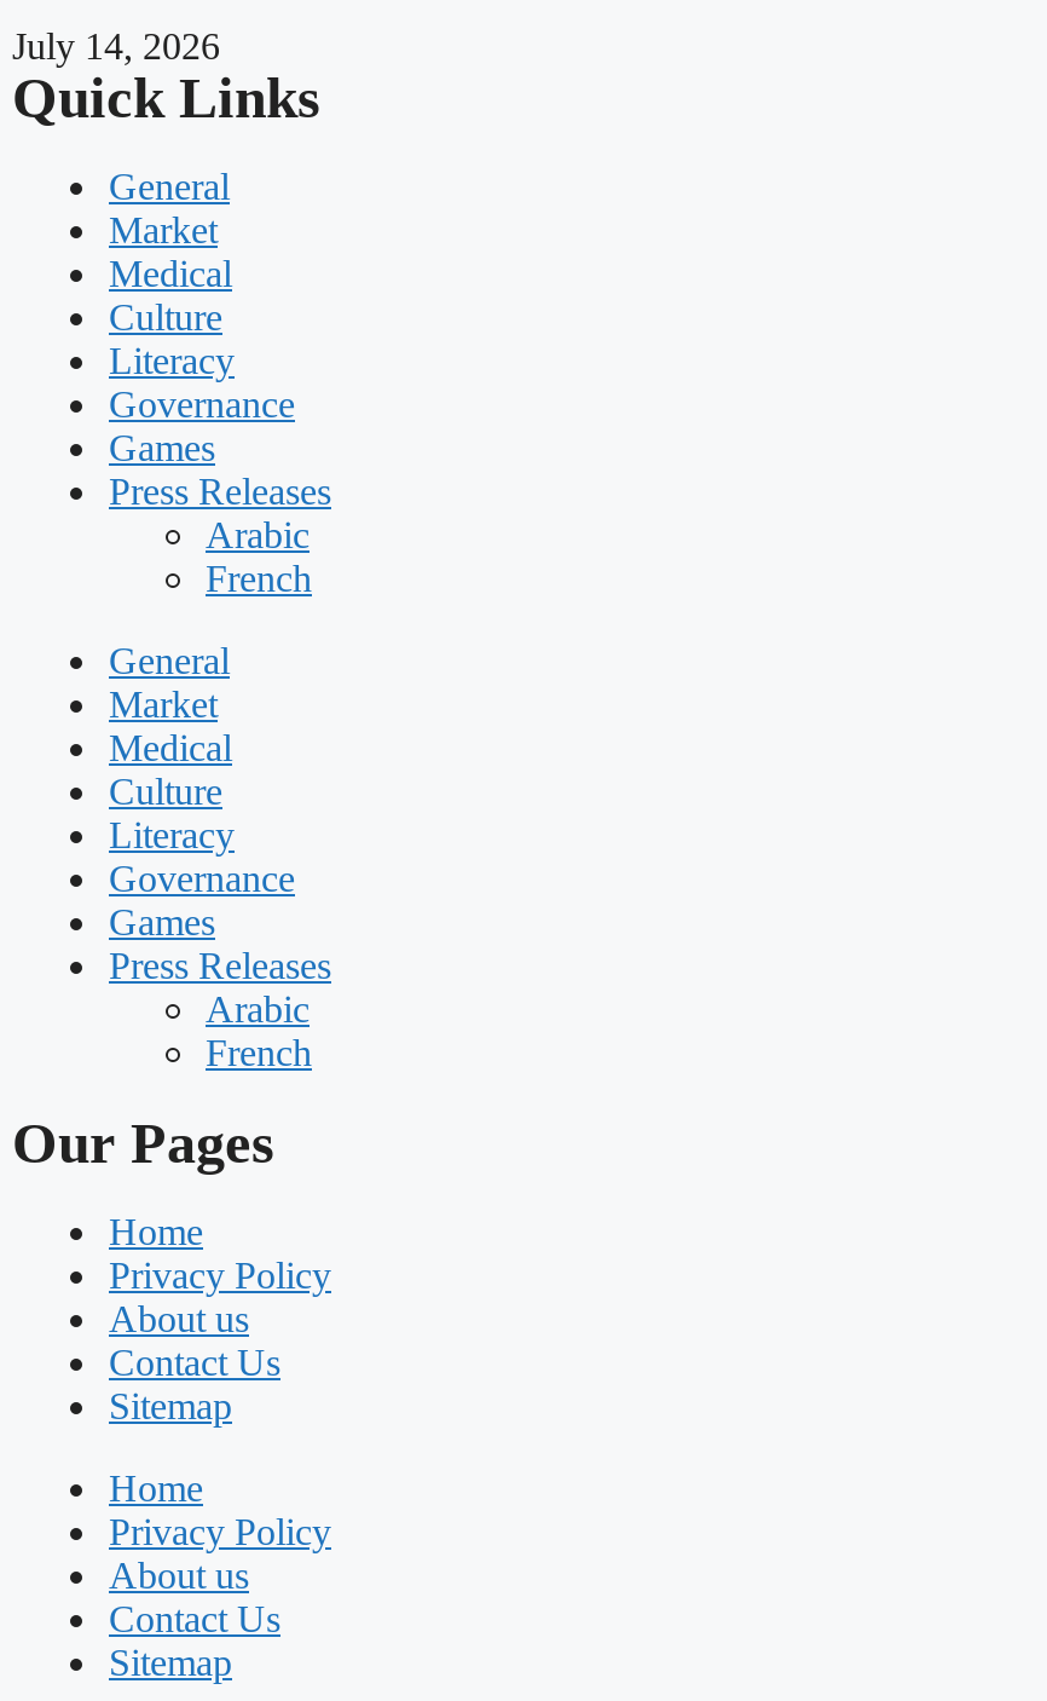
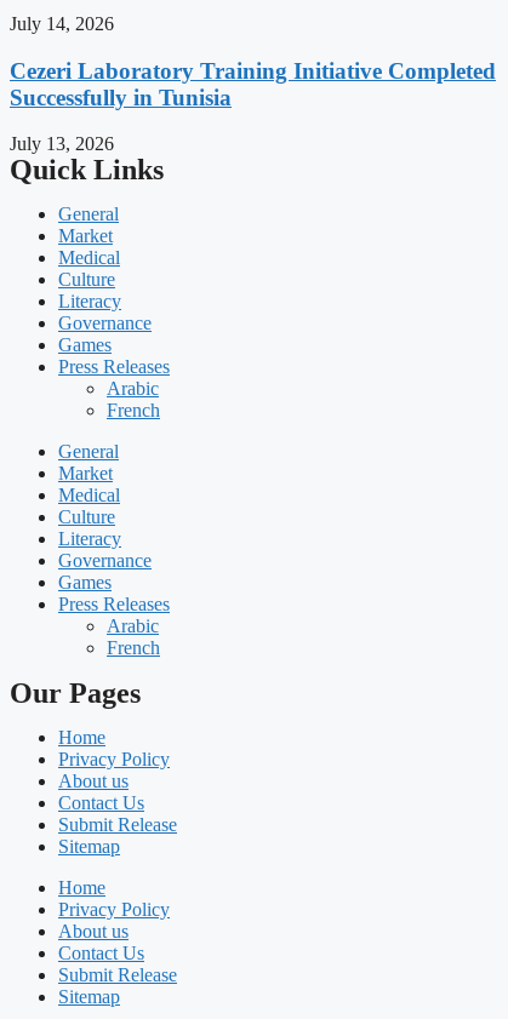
none -> [10,58,496,154] Cezeri Laboratory Training Initiative Completed | Successfully in Tunisia | July 13, 2026
none -> [58,815,177,835] Submit Release
none -> [58,965,177,985] Submit Release

